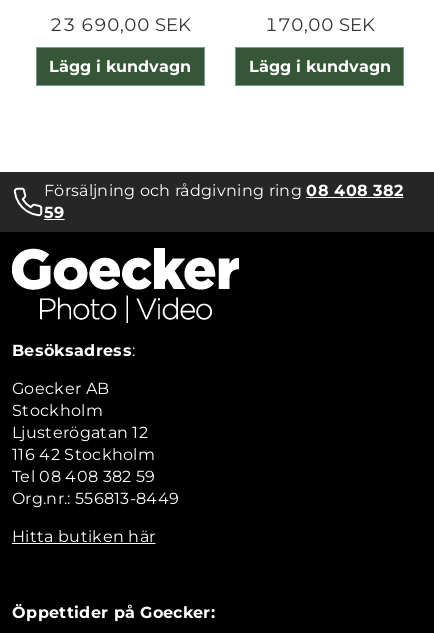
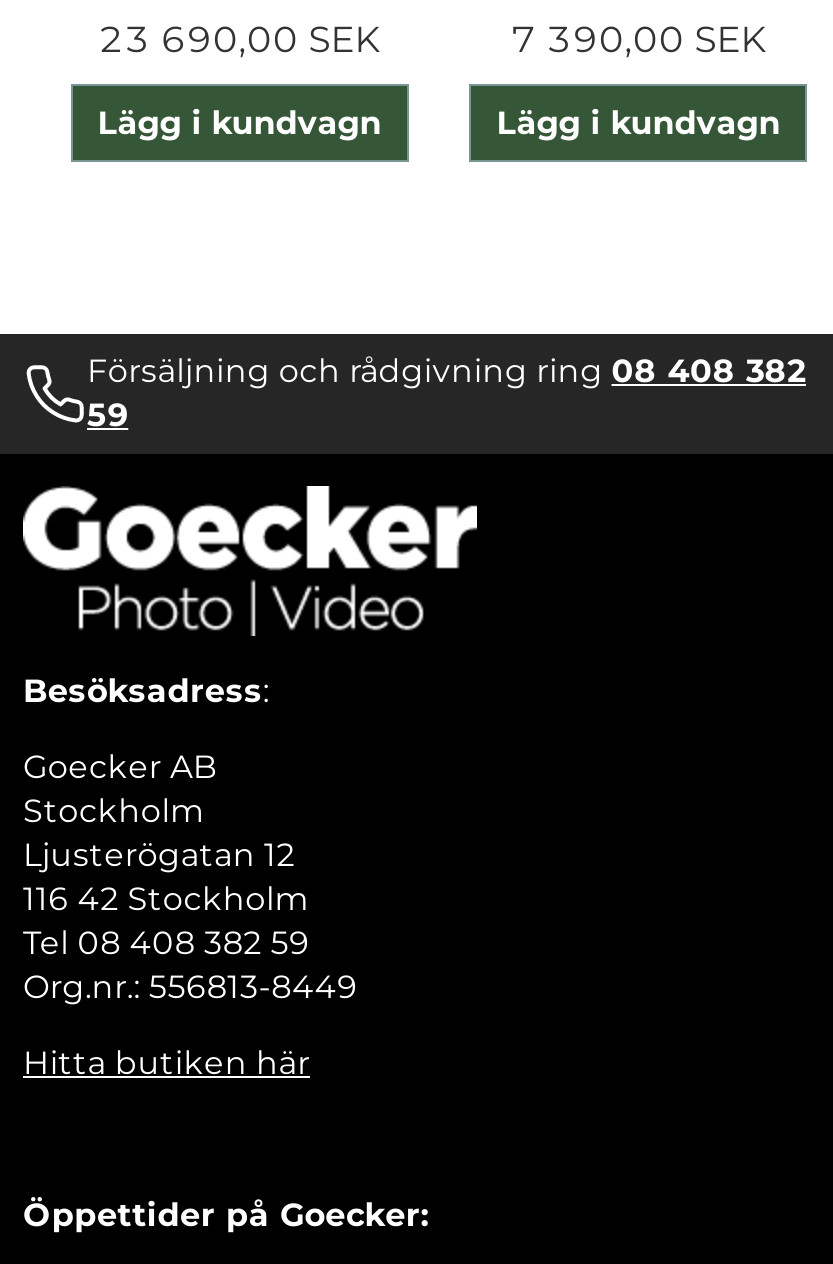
[265,14,375,36] 170,00 SEK -> [511,19,767,63] 7 390,00 SEK

